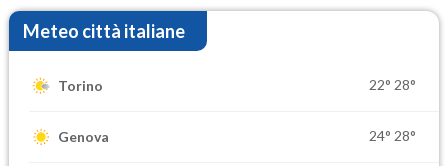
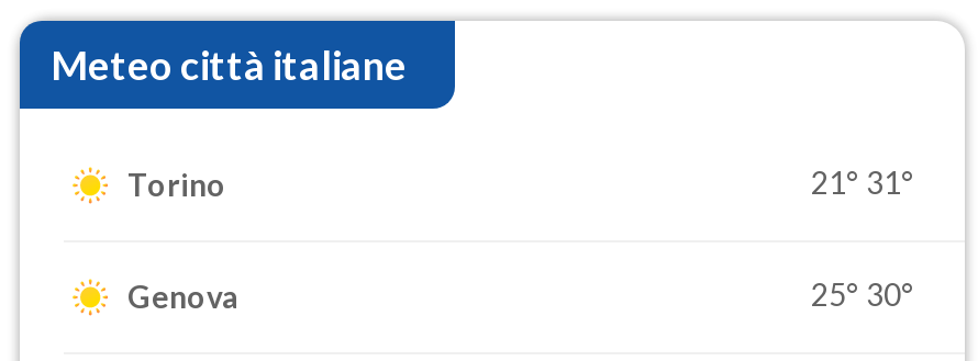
[369,76,416,93] 22° 28° -> [811,164,914,201] 21° 31°
[369,127,416,144] 24° 28° -> [811,276,914,313] 25° 30°

